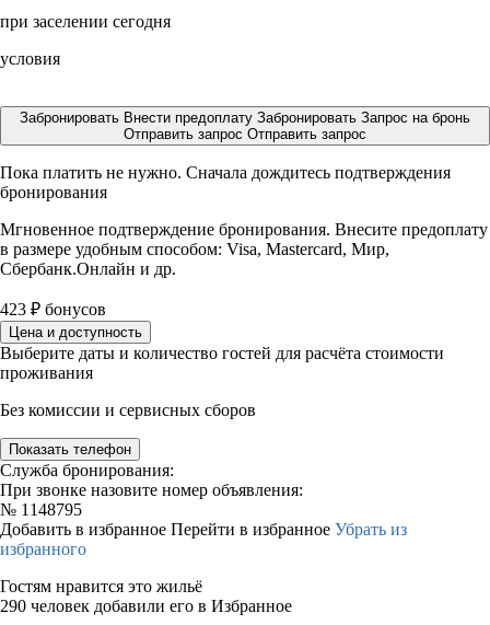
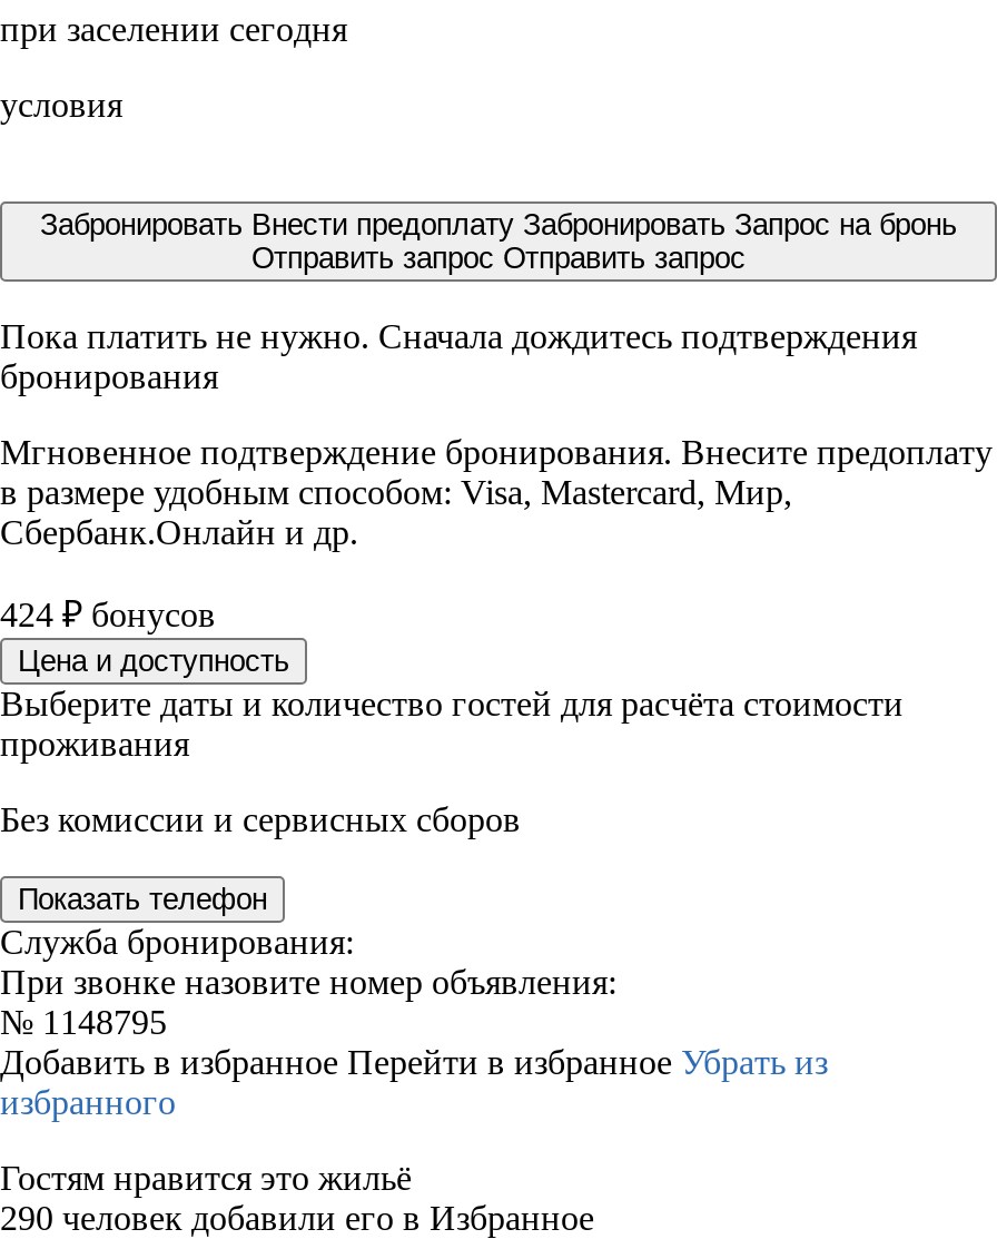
[0,300,106,319] 423 ₽ бонусов -> [0,596,216,633] 424 ₽ бонусов

